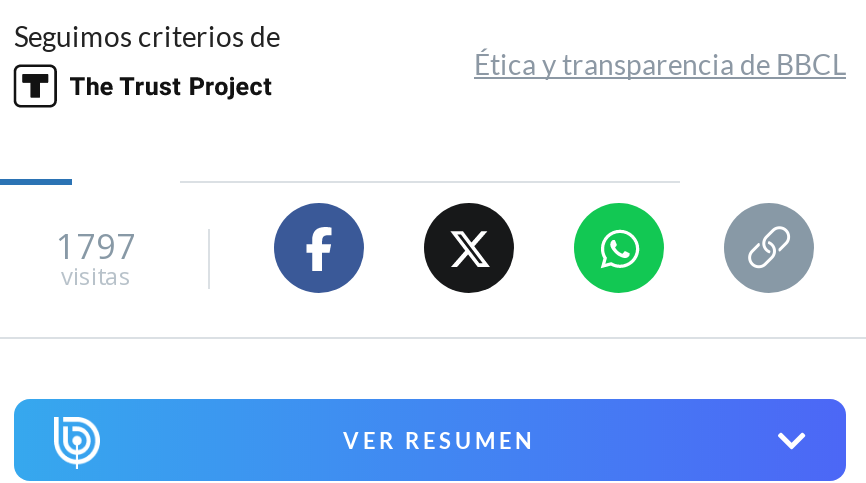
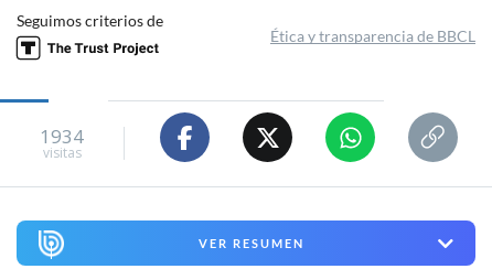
[56,223,136,269] 1797 -> [40,123,84,149] 1934

